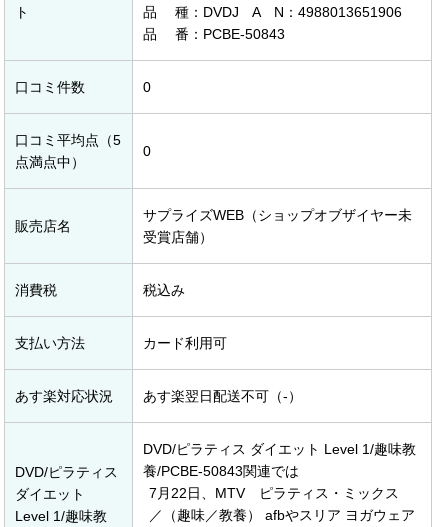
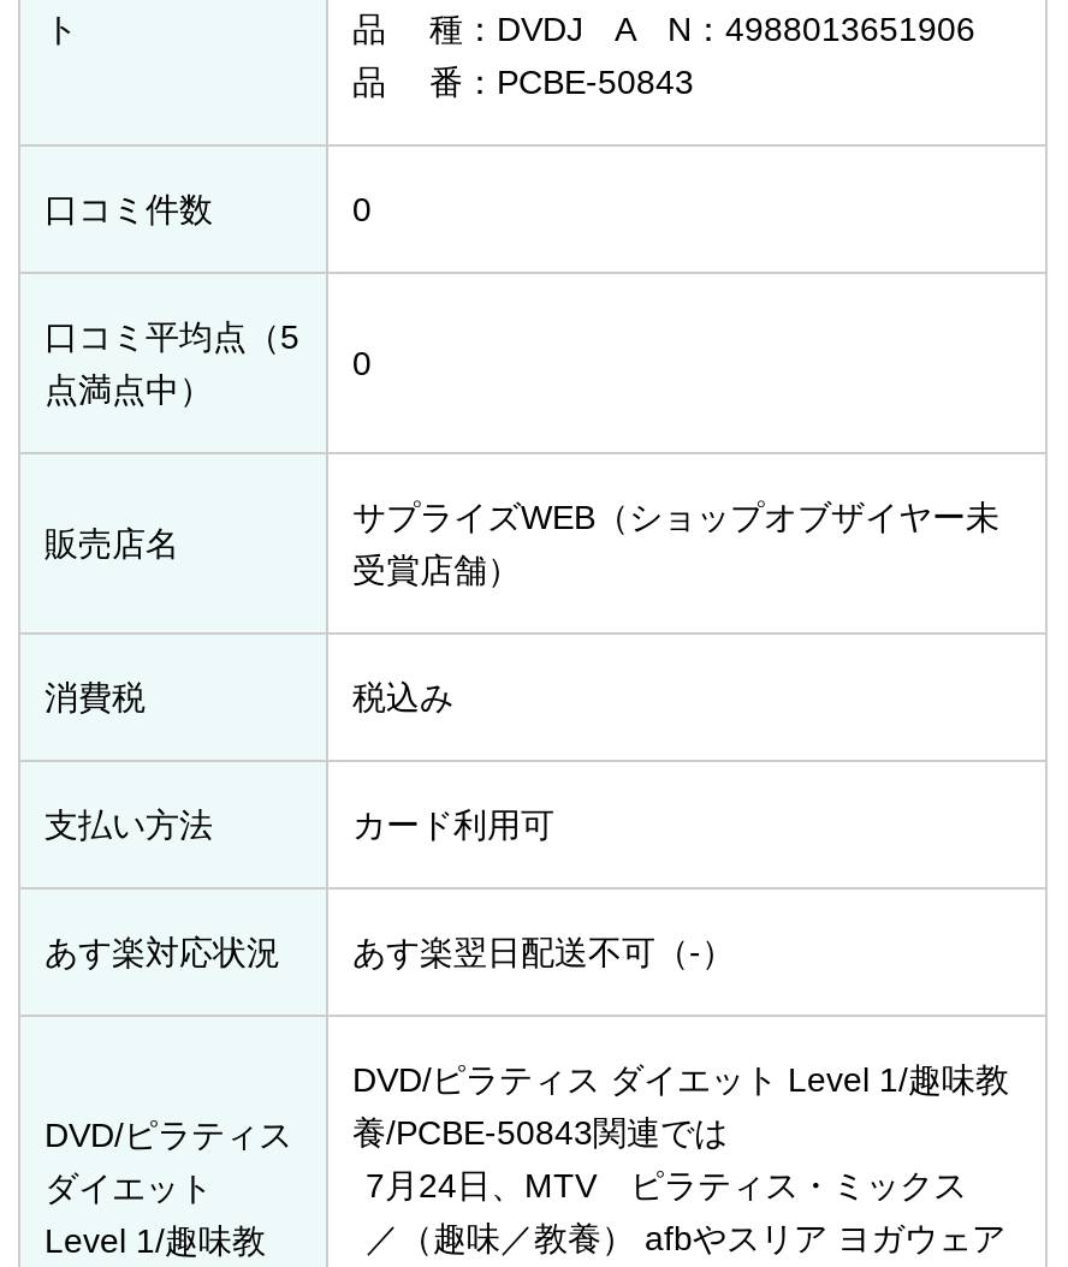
[148,485,398,501] 7月22日、MTV ピラティス・ミックス -> [366,1165,967,1204] 7月24日、MTV ピラティス・ミックス

